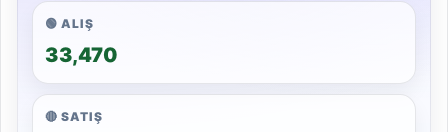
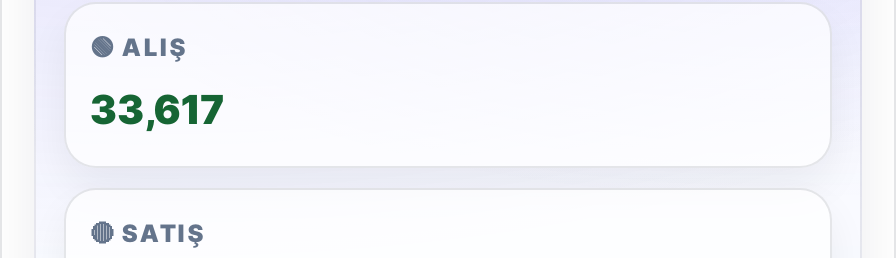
[45,43,118,67] 33,470 -> [90,86,223,134] 33,617

